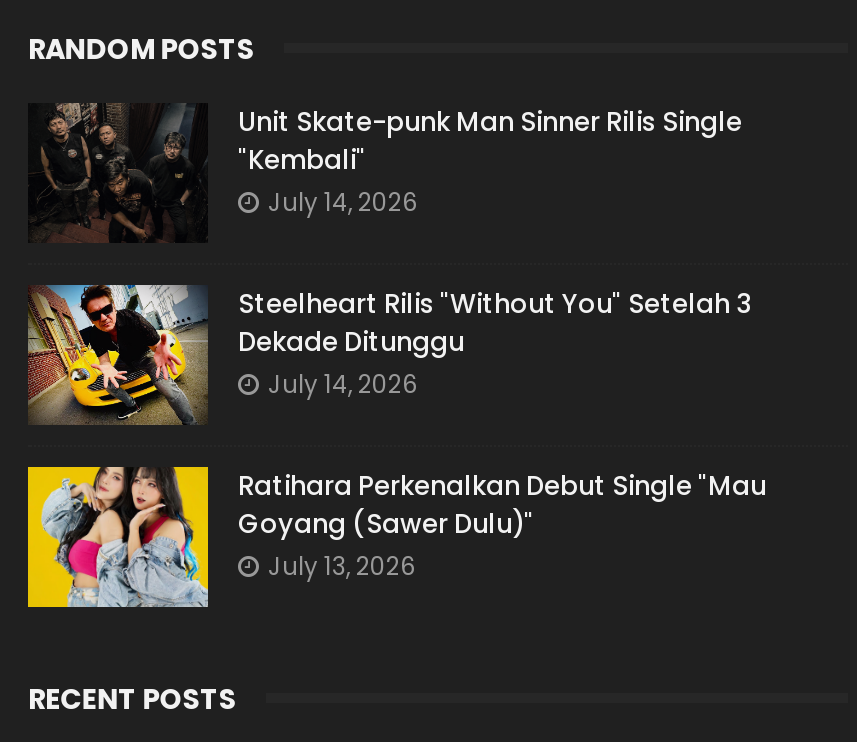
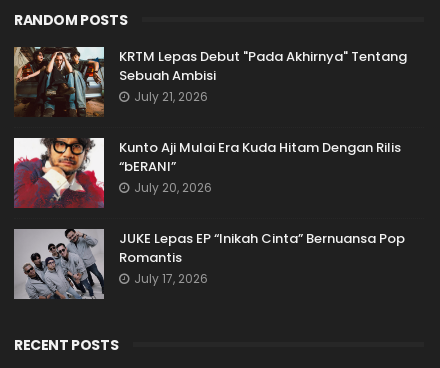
[28,102,742,242] [image] | Unit Skate-punk Man Sinner Rilis Single | "Kembali" | July 14, 2026 -> [13,46,407,117] [image] | KRTM Lepas Debut "Pada Akhirnya" Tentang | Sebuah Ambisi | July 21, 2026
[26,282,752,426] [image] | Steelheart Rilis "Without You" Setelah 3 | Dekade Ditunggu | July 14, 2026 -> [13,137,401,208] [image] | Kunto Aji Mulai Era Kuda Hitam Dengan Rilis | “bERANI” | July 20, 2026
[26,464,766,610] [image] | Ratihara Perkenalkan Debut Single "Mau | Goyang (Sawer Dulu)" | July 13, 2026 -> [13,228,405,300] [image] | JUKE Lepas EP “Inikah Cinta” Bernuansa Pop | Romantis | July 17, 2026

